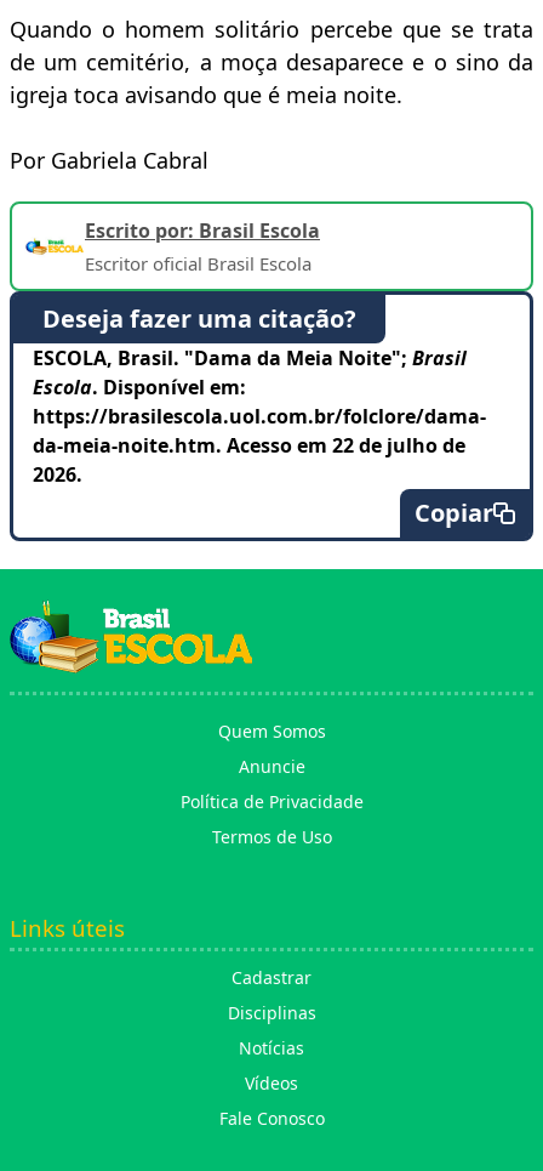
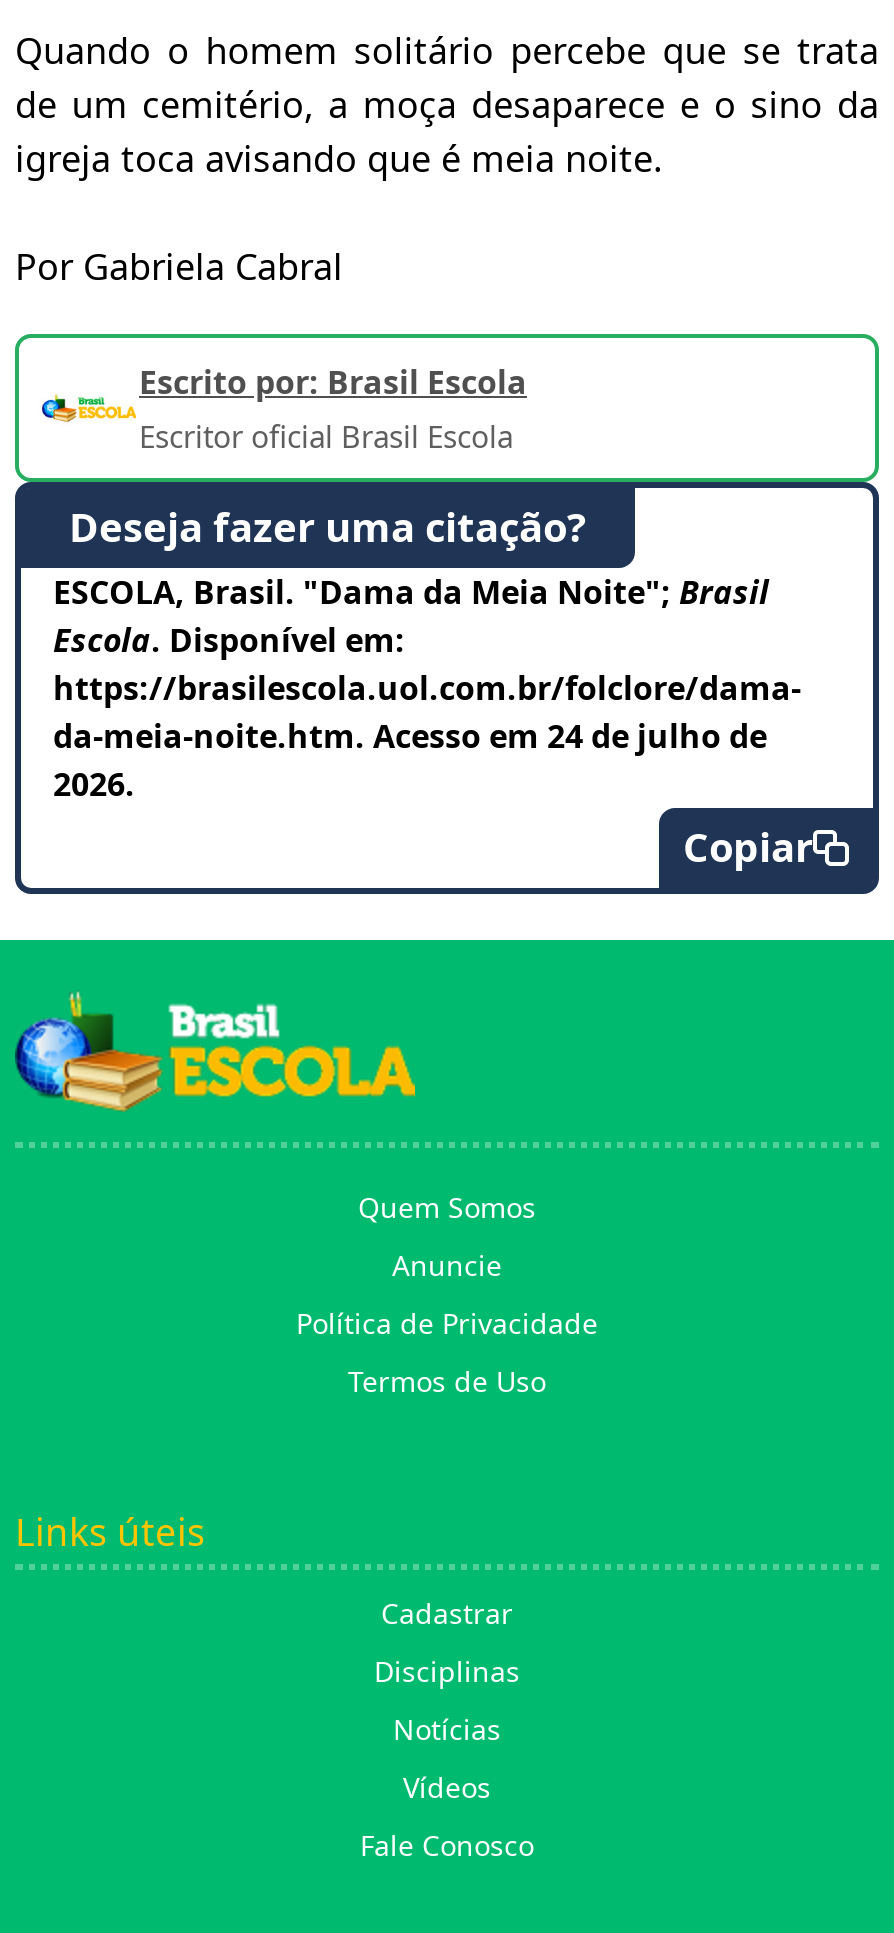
[33,432,465,459] da-meia-noite.htm. Acesso em 22 de julho de -> [53,714,767,758] da-meia-noite.htm. Acesso em 24 de julho de

